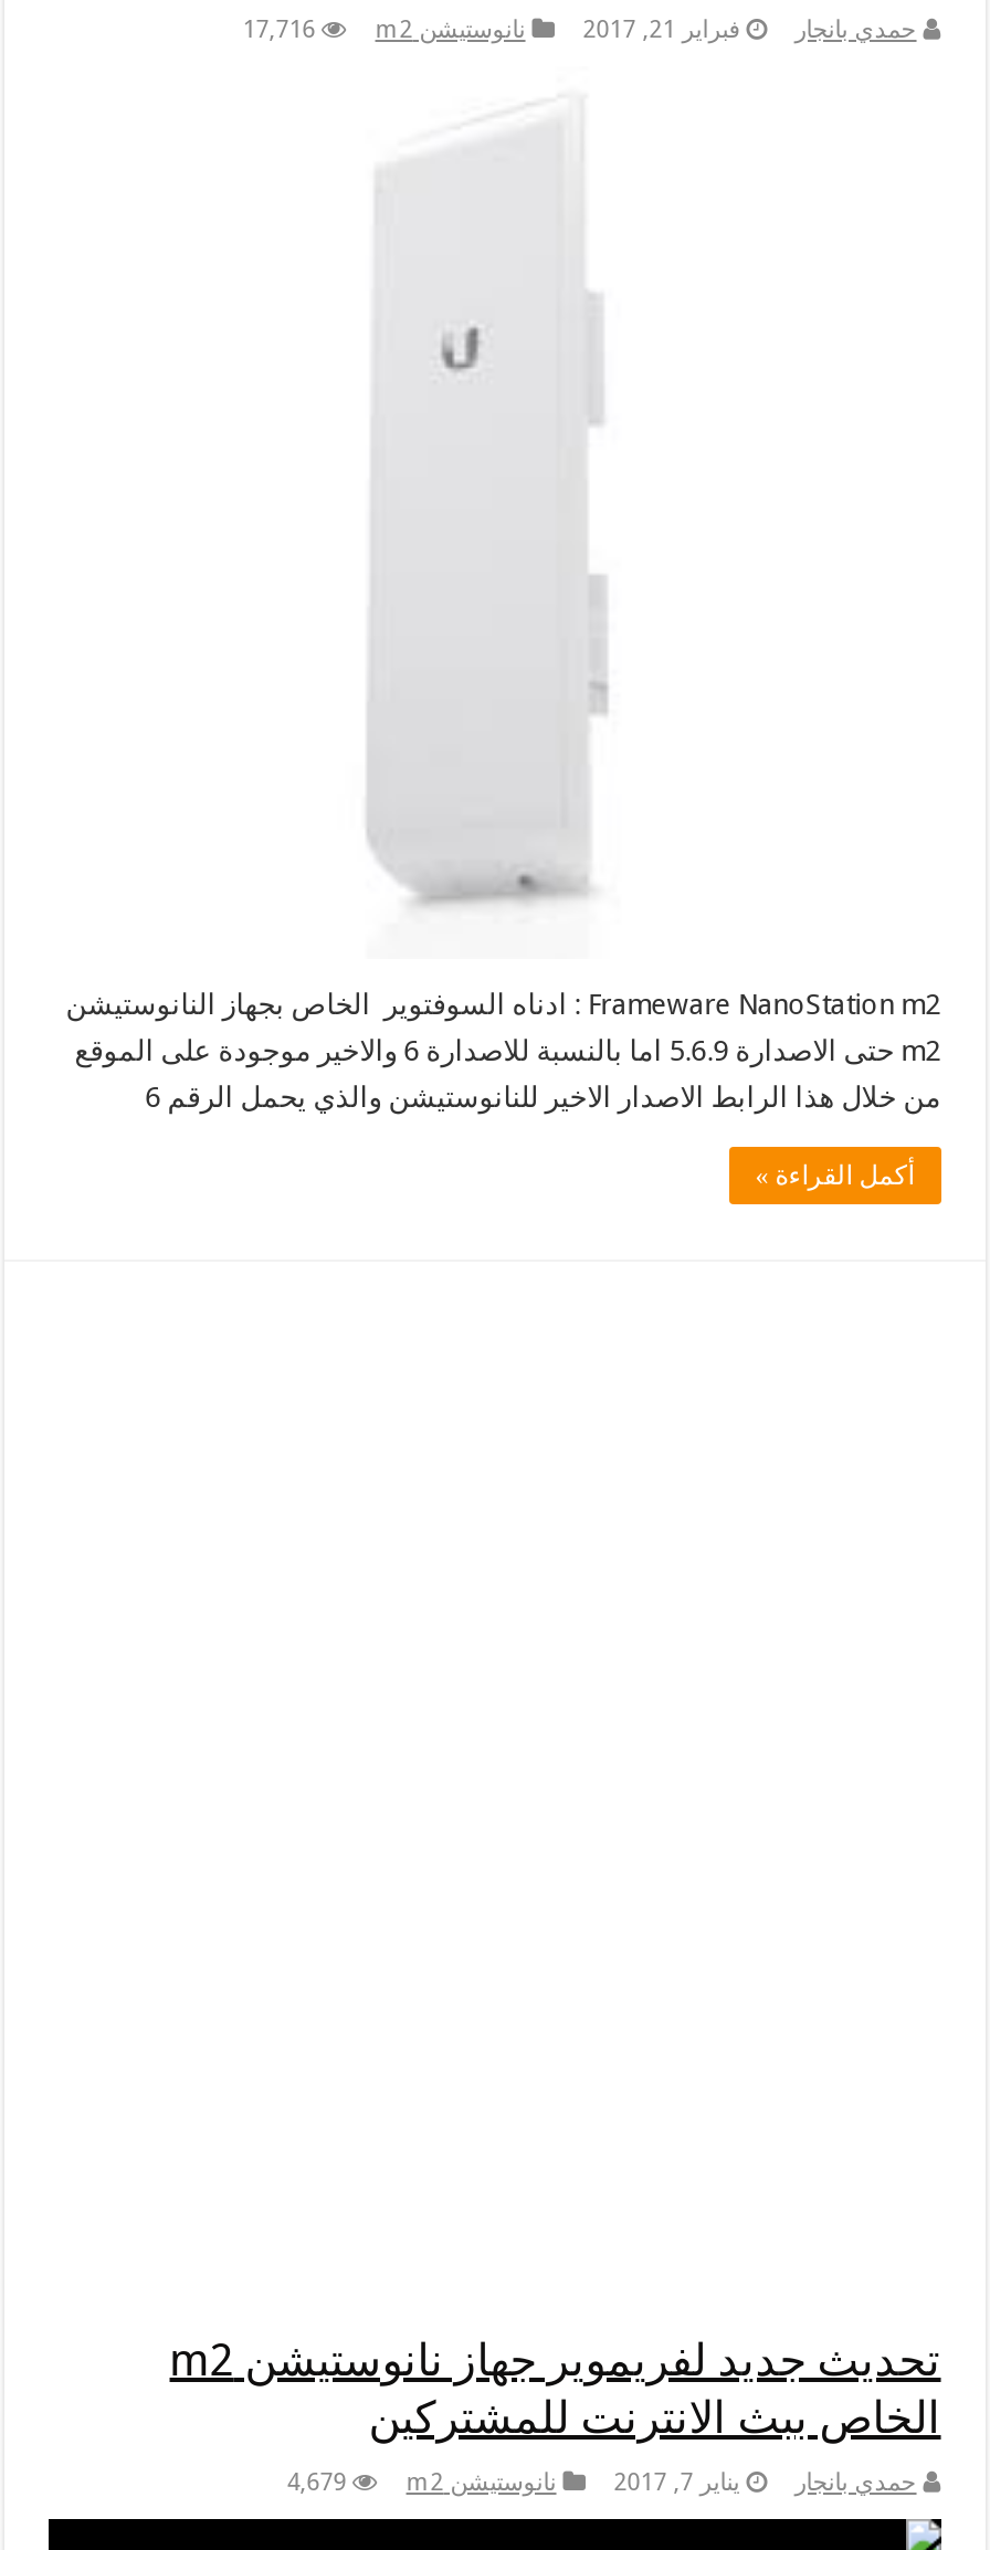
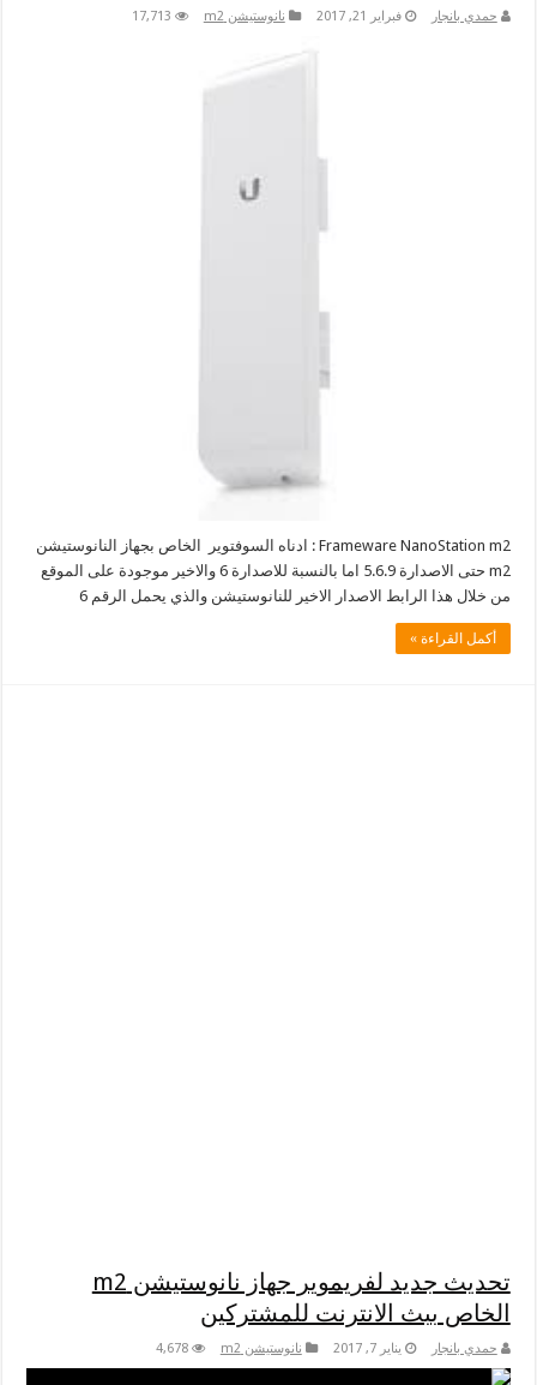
[243,15,316,44] 17,716 -> [132,8,171,24] 17,713
[287,2467,346,2496] 4,679 -> [156,1340,188,1356] 4,678

